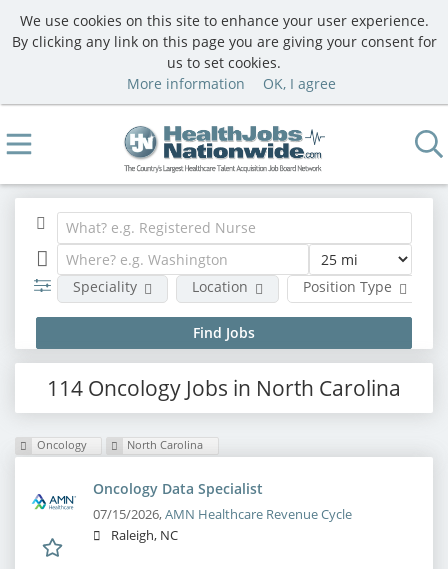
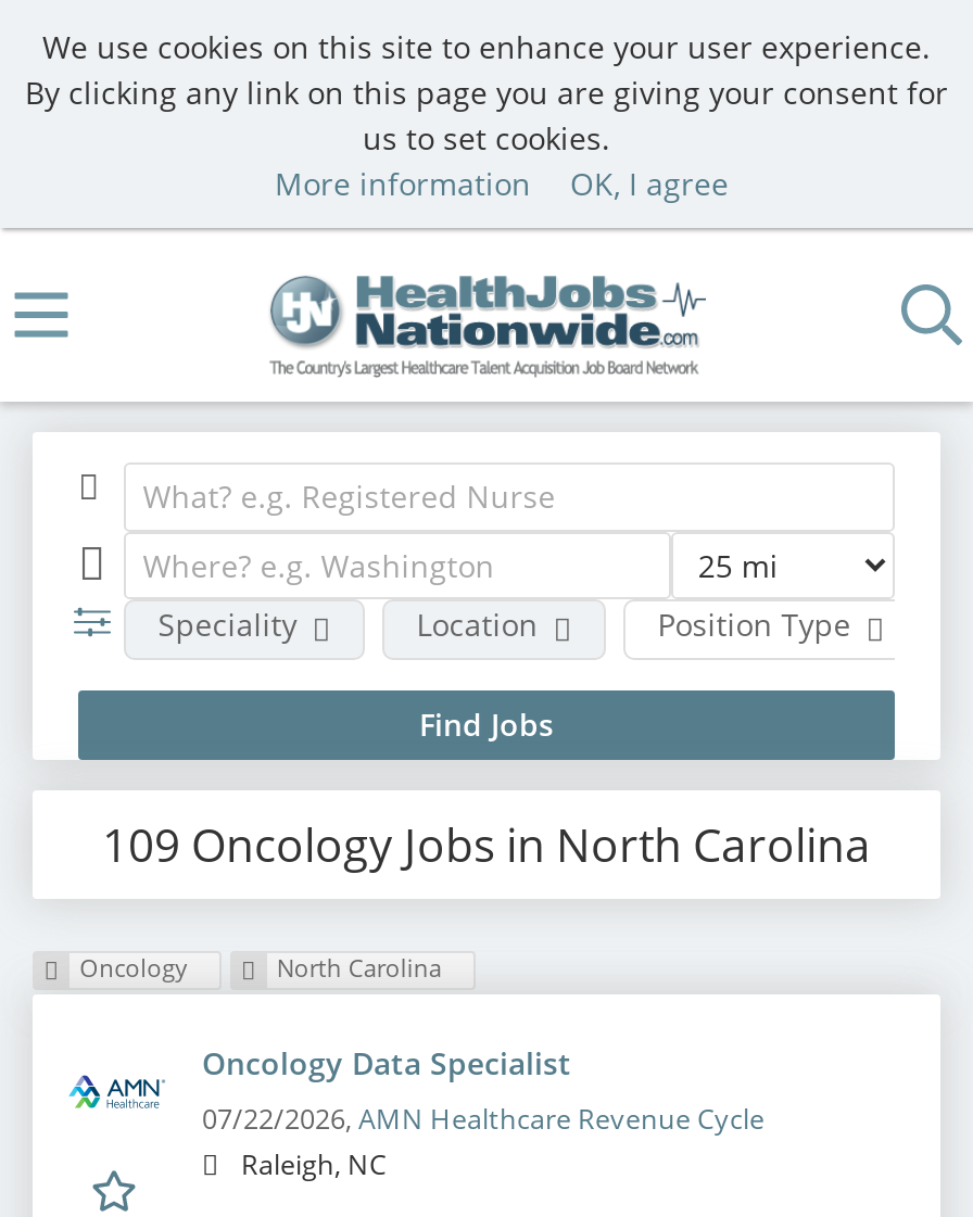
[47,373,401,401] 114 Oncology Jobs in North Carolina -> [102,813,871,874] 109 Oncology Jobs in North Carolina
[93,506,352,523] 07/15/2026, AMN Healthcare Revenue Cycle -> [202,1101,764,1138] 07/22/2026, AMN Healthcare Revenue Cycle

